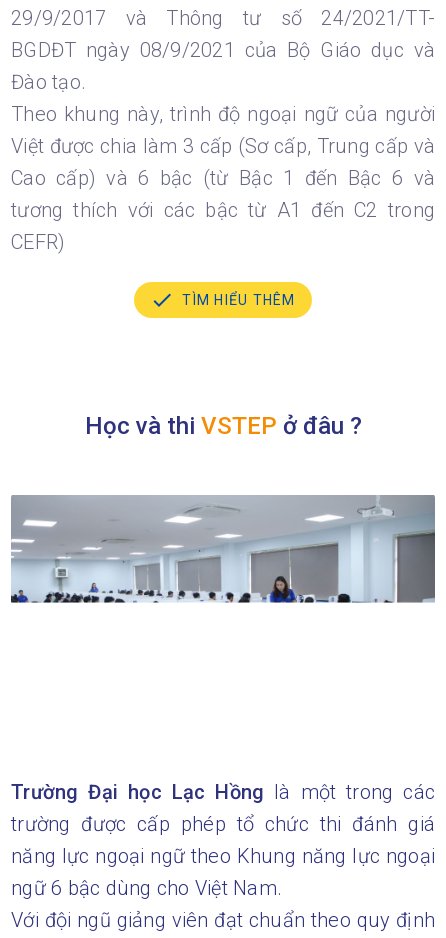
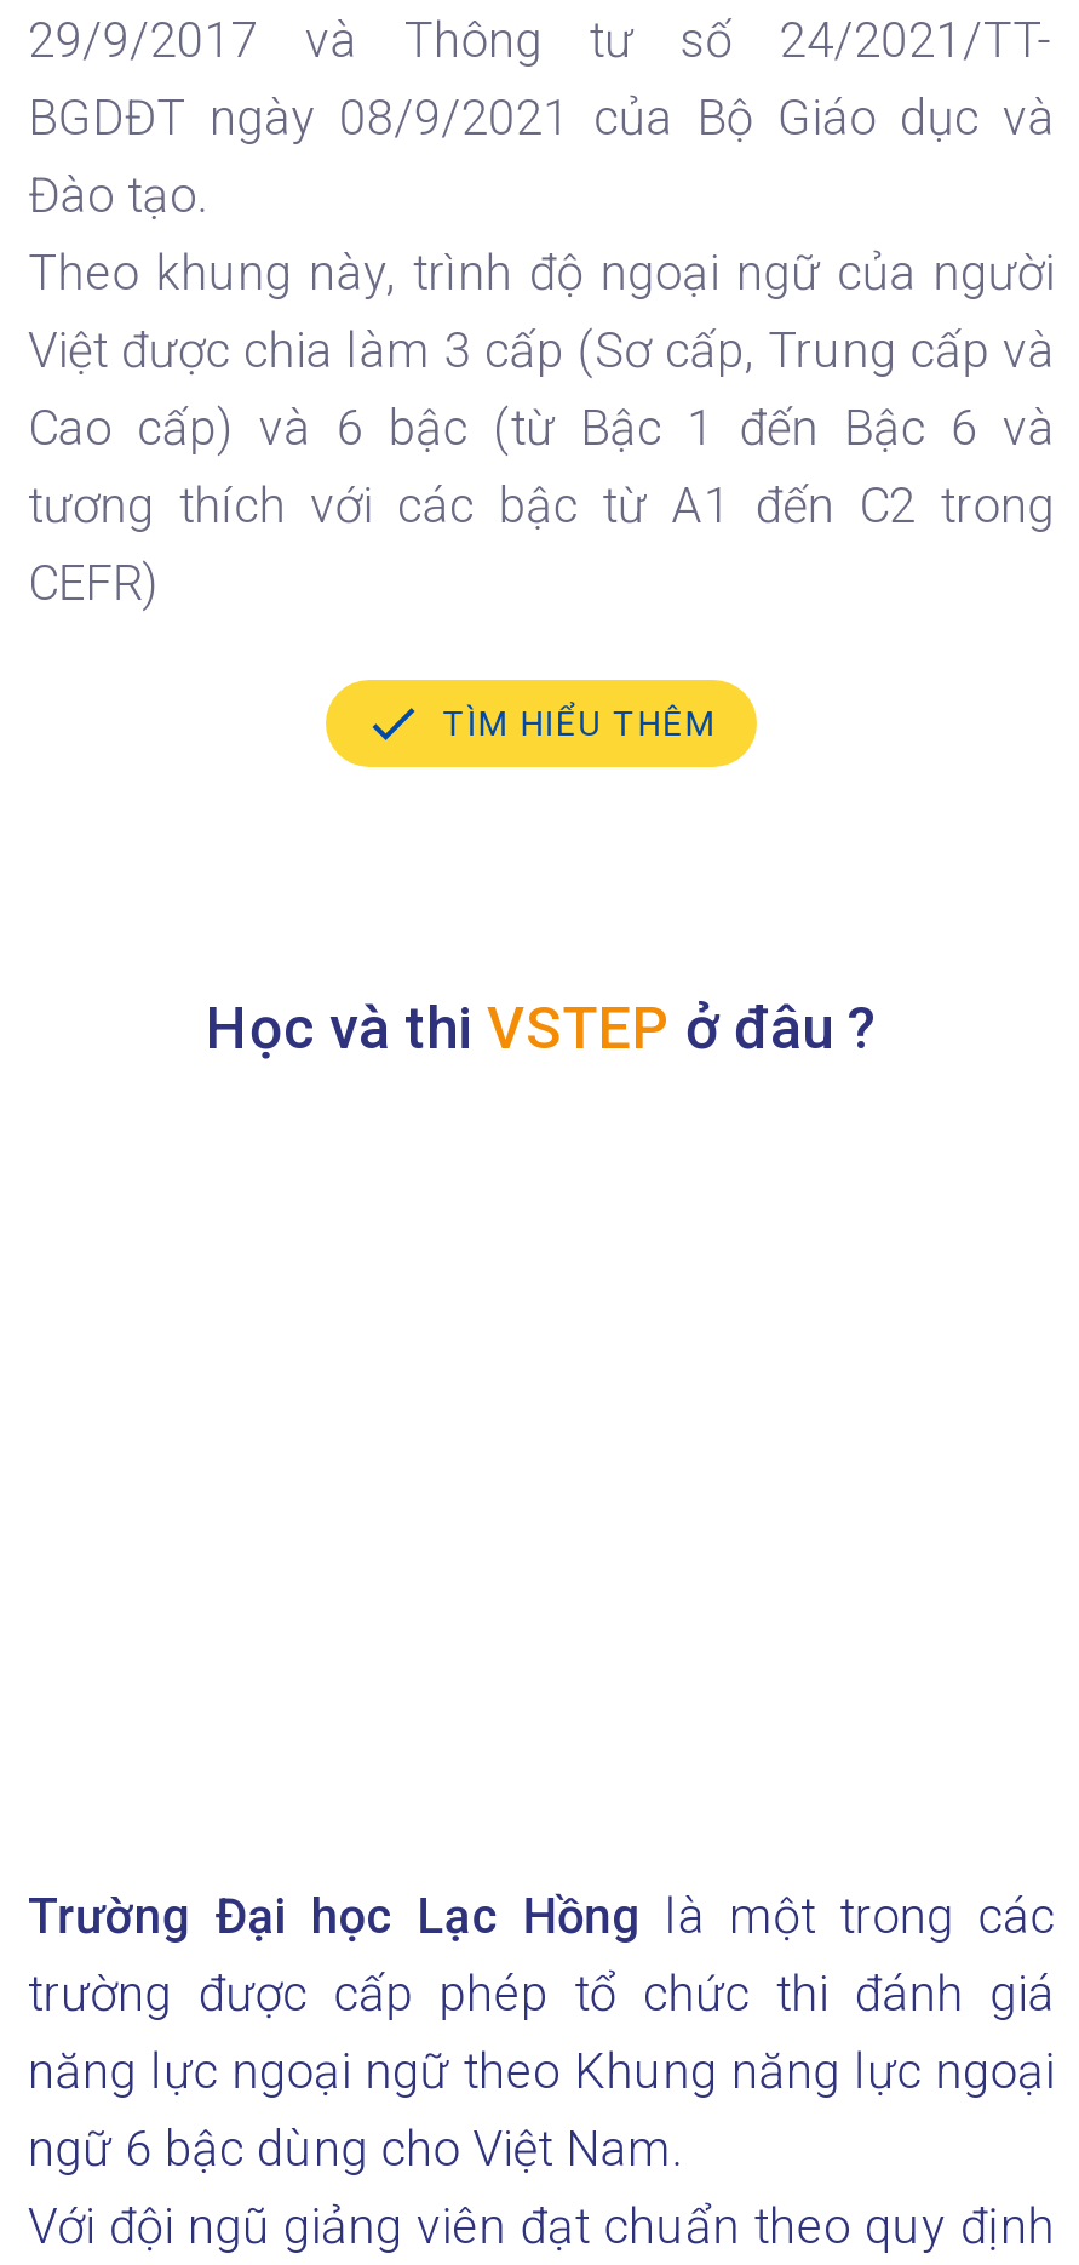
[10,494,436,604] [image] -> none

